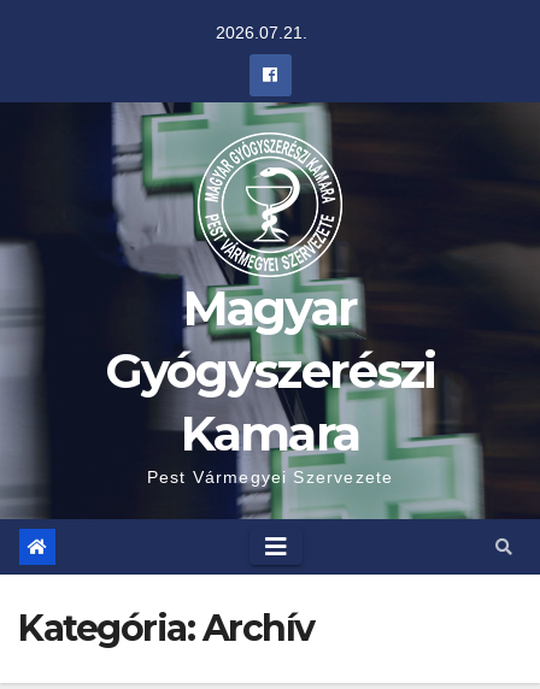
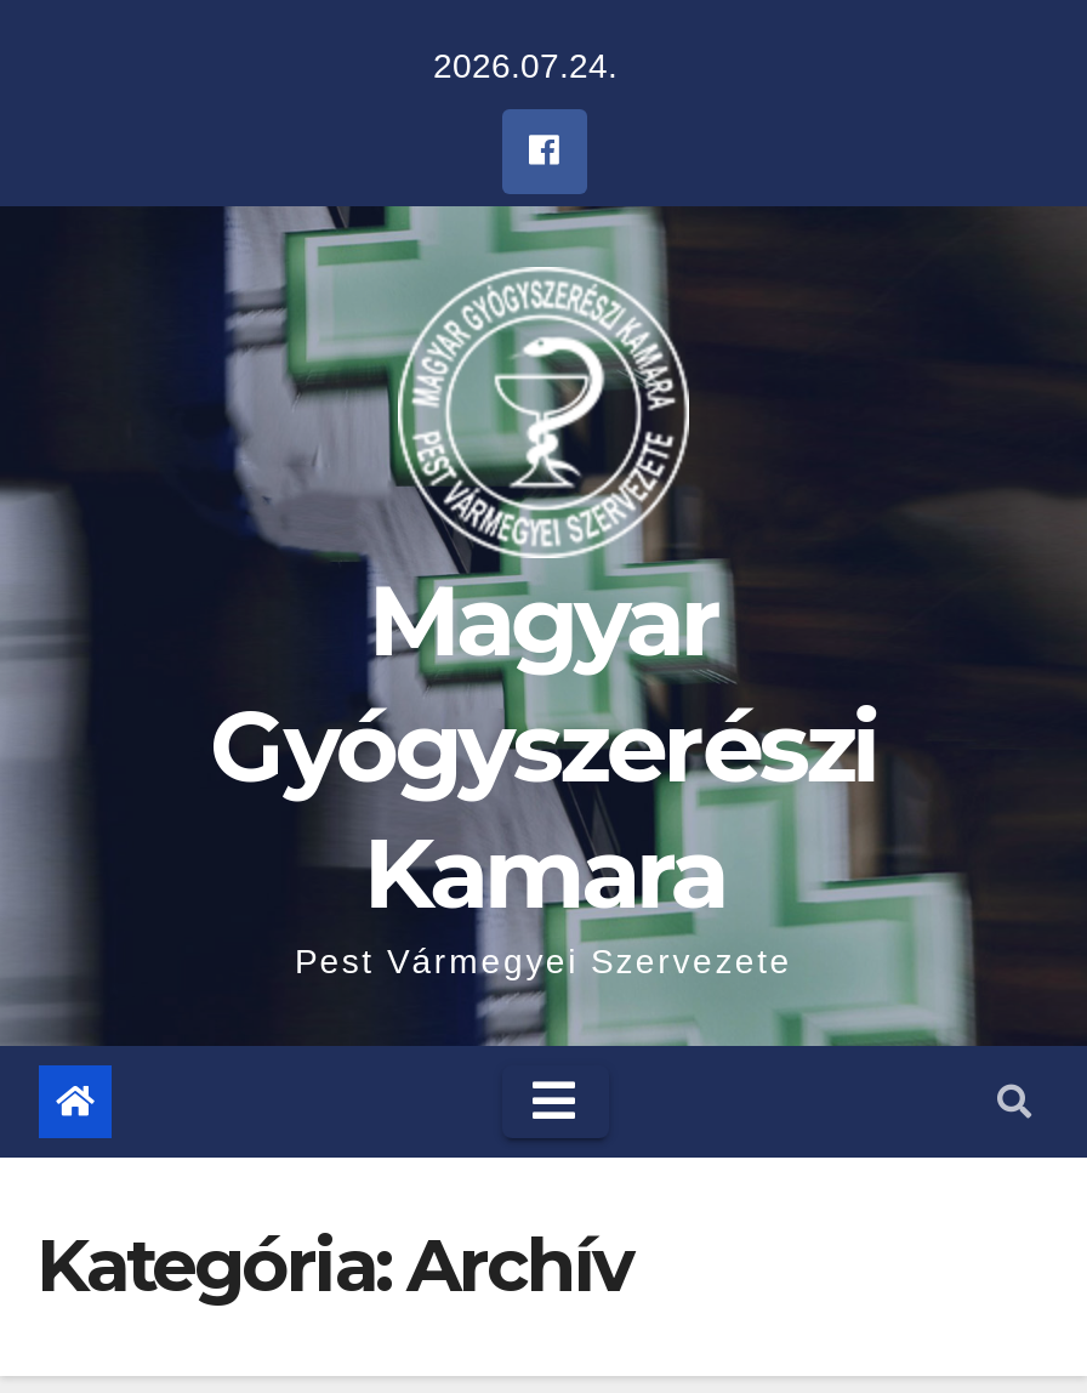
[215,23,307,42] 2026.07.21. -> [433,46,618,85] 2026.07.24.

